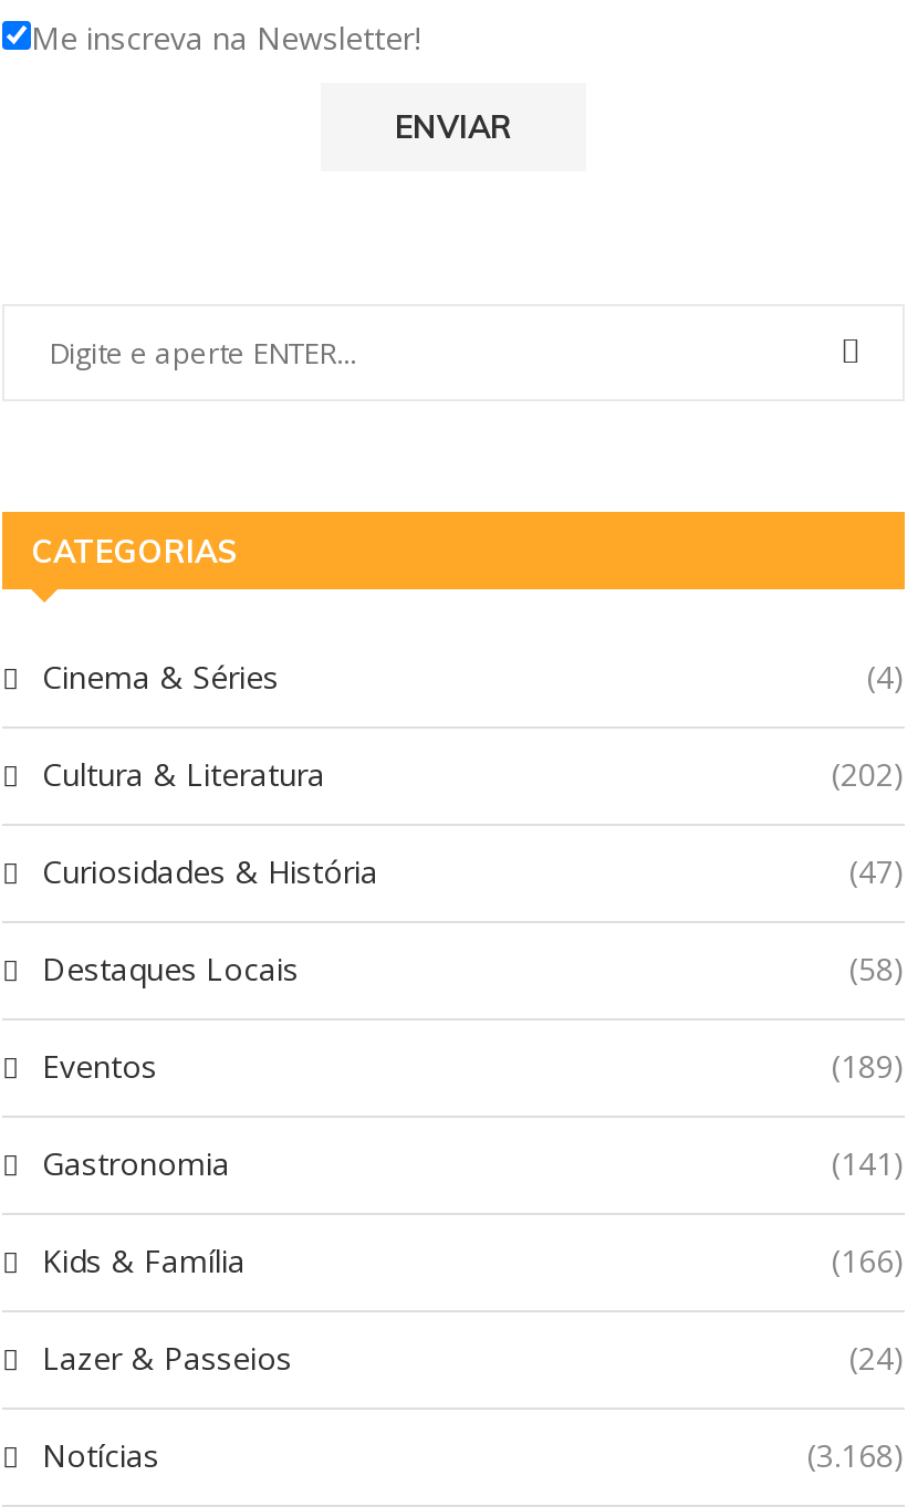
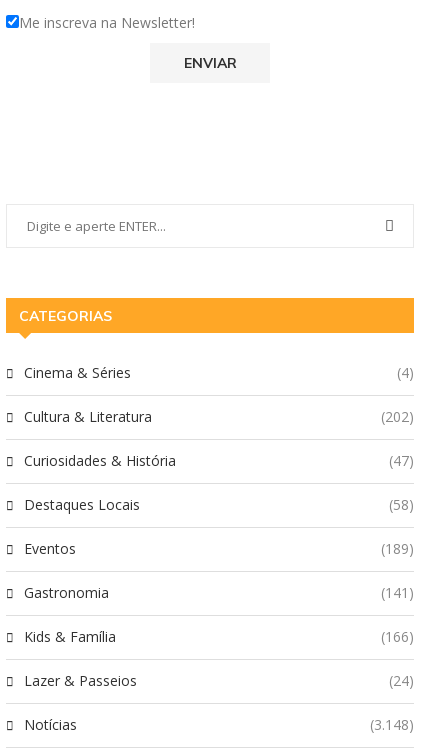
[807,1434,905,1476] (3.168) -> [370,715,414,734] (3.148)

